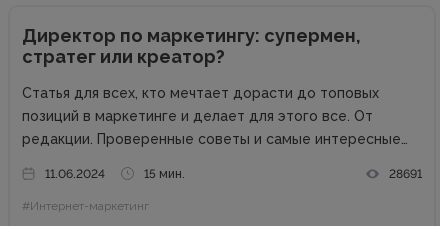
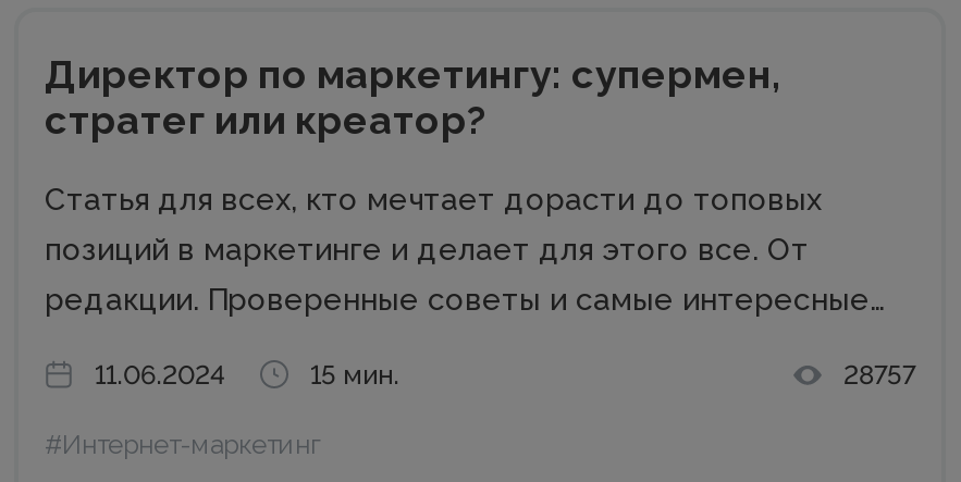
[389,167,422,181] 28691 -> [843,360,915,390] 28757

